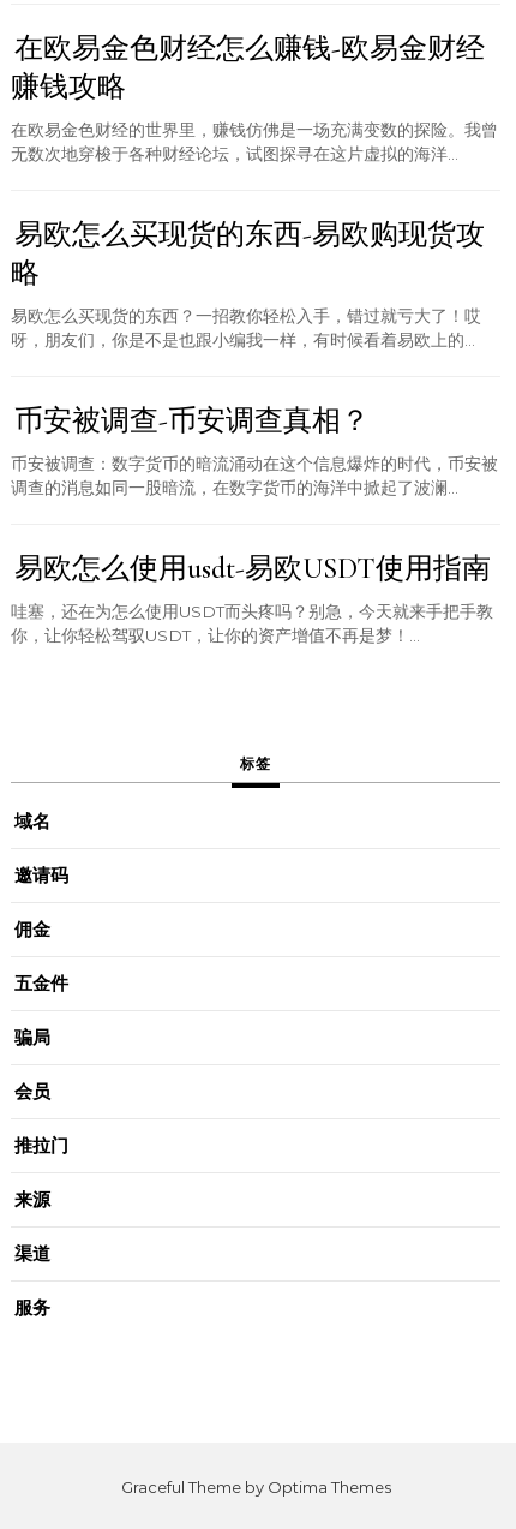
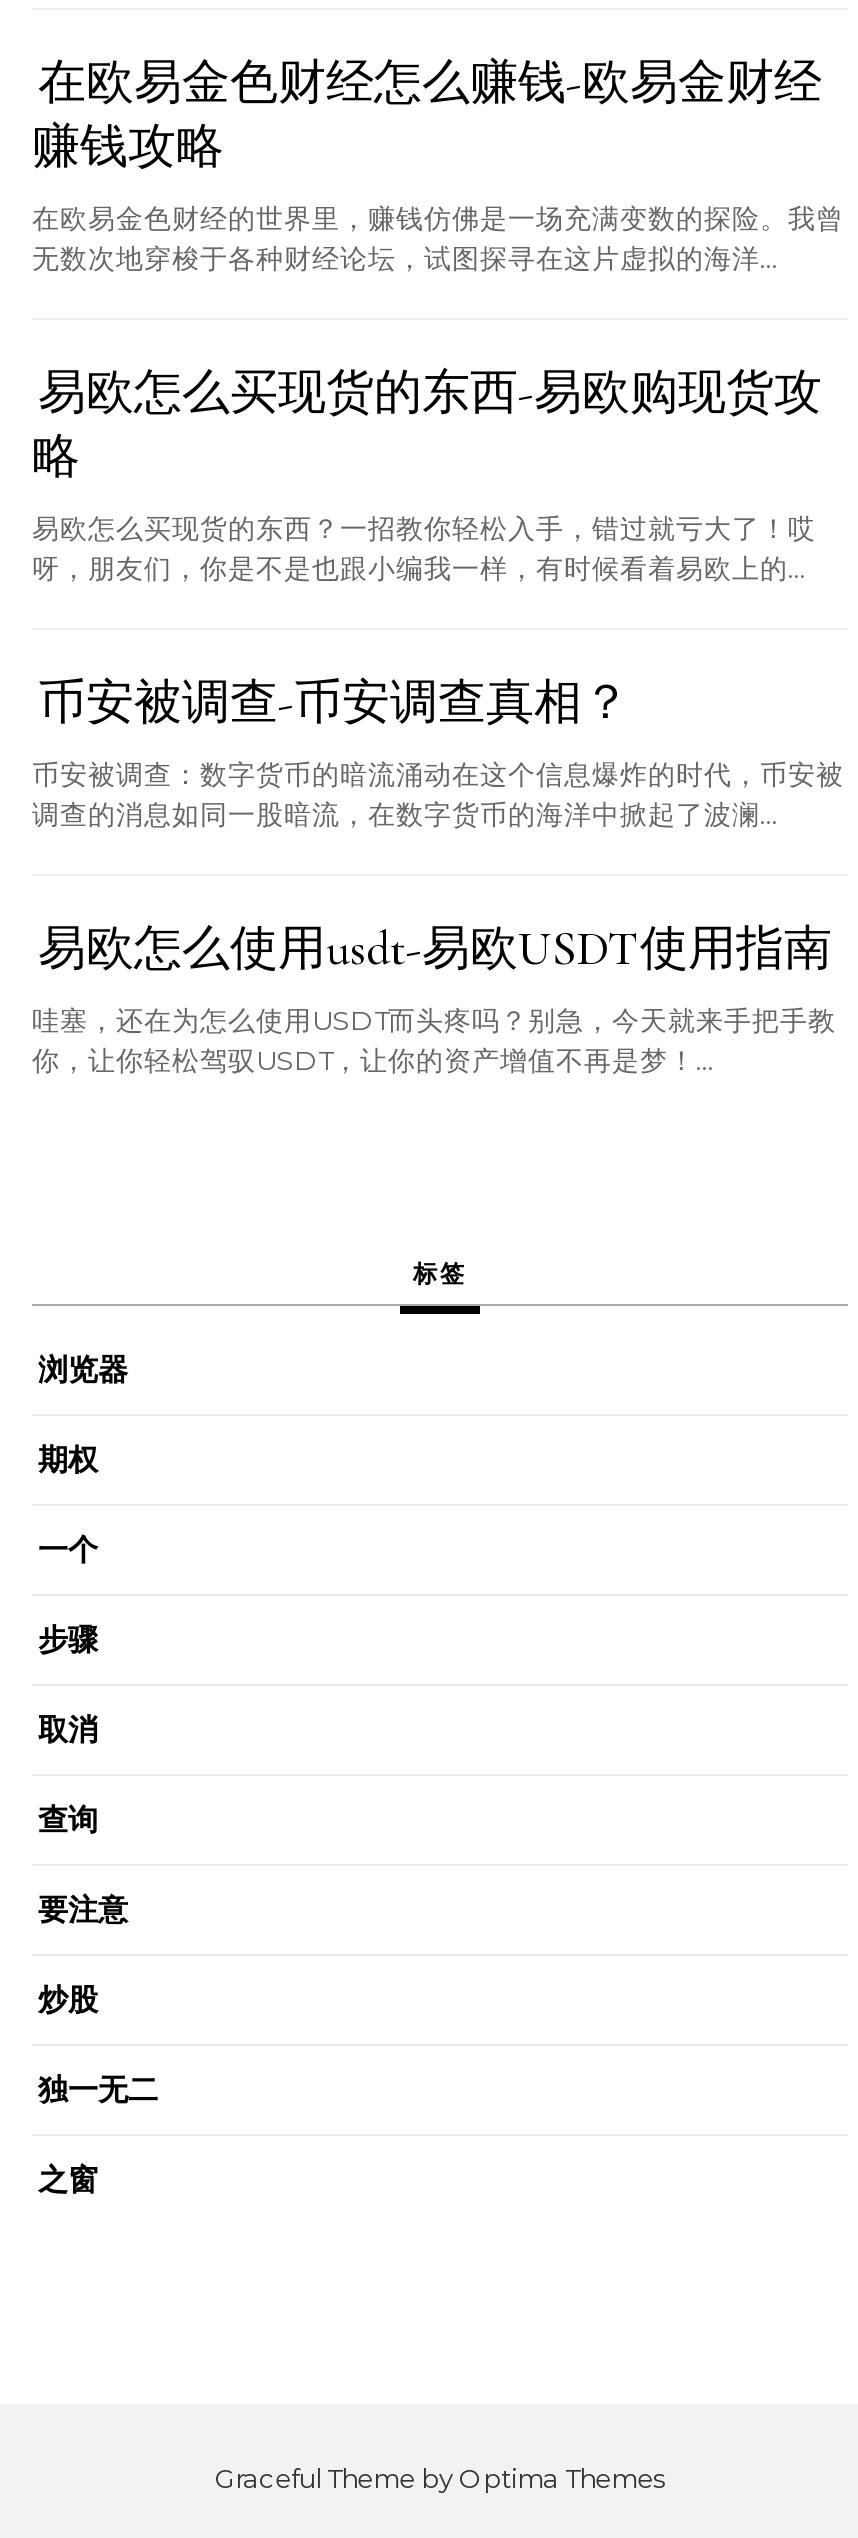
[14,810,50,832] 域名 -> [38,1350,128,1388] 浏览器
[14,864,68,886] 邀请码 -> [38,1440,98,1478] 期权
[14,918,50,940] 佣金 -> [38,1530,98,1568] 一个
[14,972,68,995] 五金件 -> [38,1620,98,1658] 步骤
[14,1026,50,1049] 骗局 -> [38,1710,98,1748] 取消
[14,1080,50,1103] 会员 -> [38,1800,98,1838] 查询
[14,1134,68,1157] 推拉门 -> [38,1890,128,1928] 要注意
[14,1188,50,1211] 来源 -> [38,1980,98,2018] 炒股
[14,1242,50,1265] 渠道 -> [38,2070,158,2108] 独一无二
[14,1296,50,1319] 服务 -> [38,2160,98,2198] 之窗

